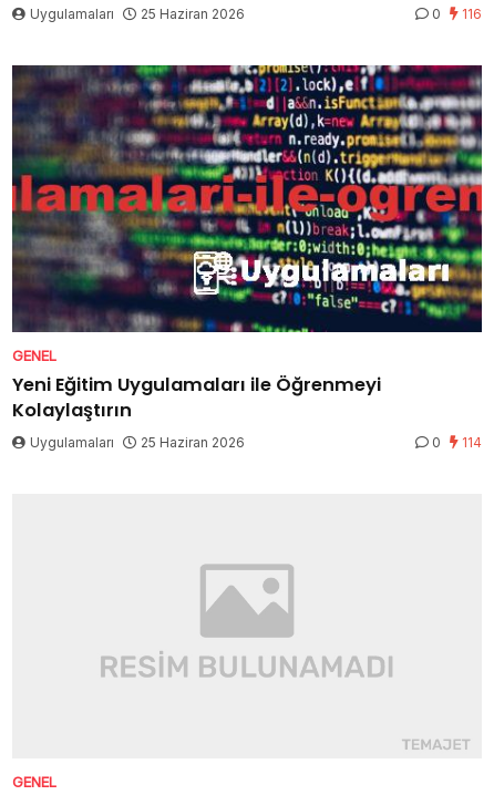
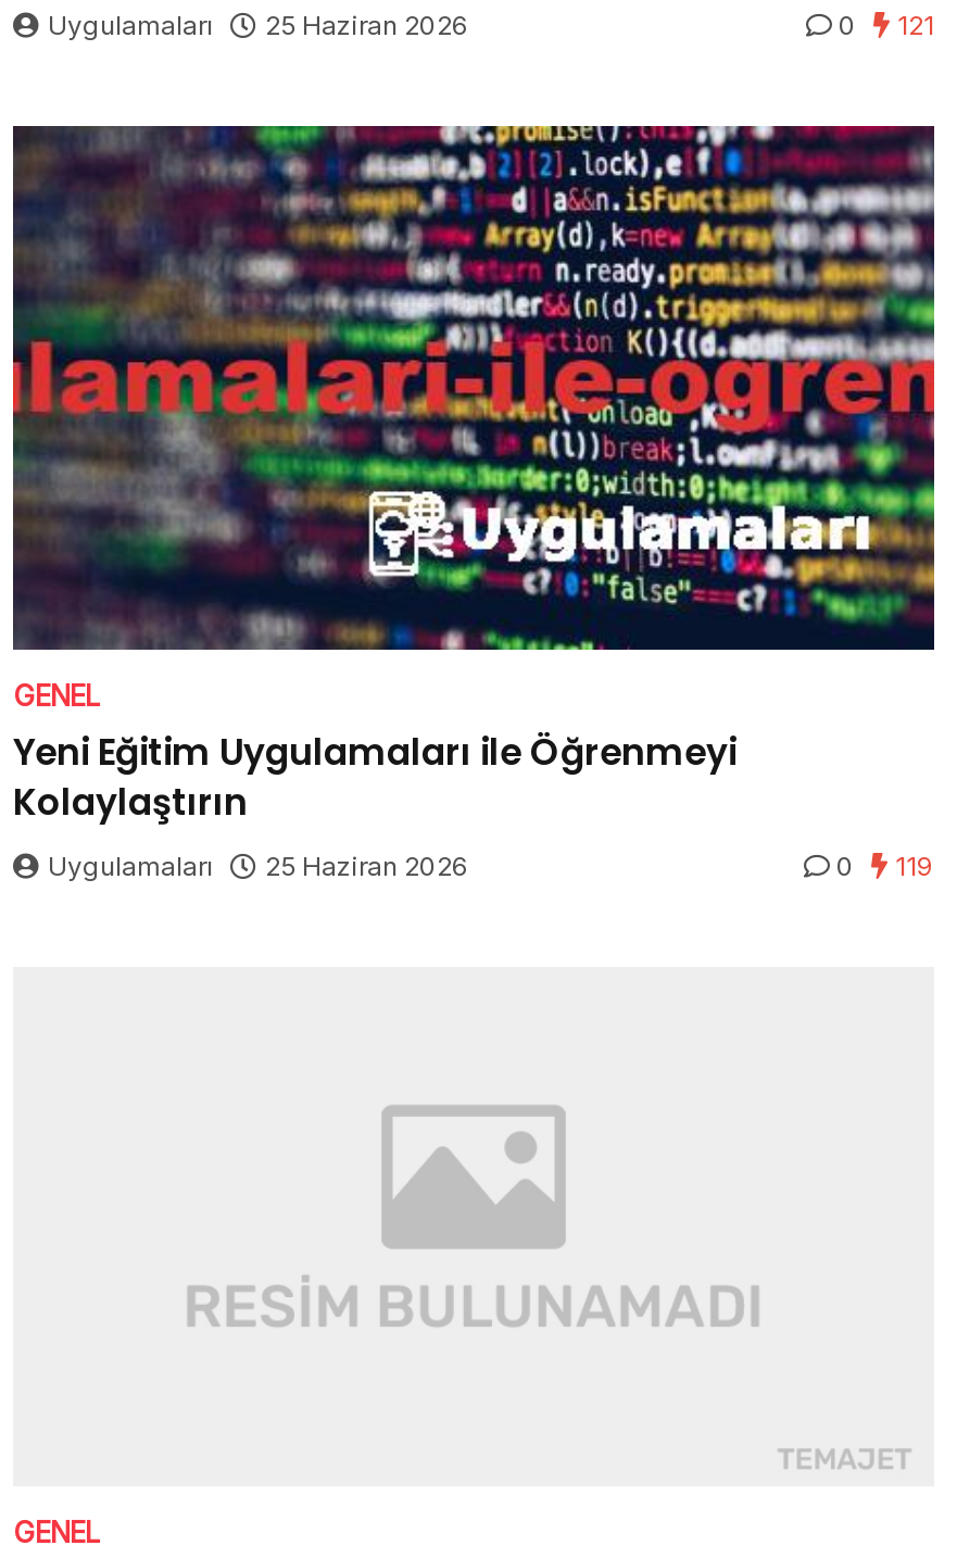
[429,6,482,22] 0 116 -> [832,9,934,42] 0 121
[429,433,482,450] 0 114 -> [830,849,934,881] 0 119

